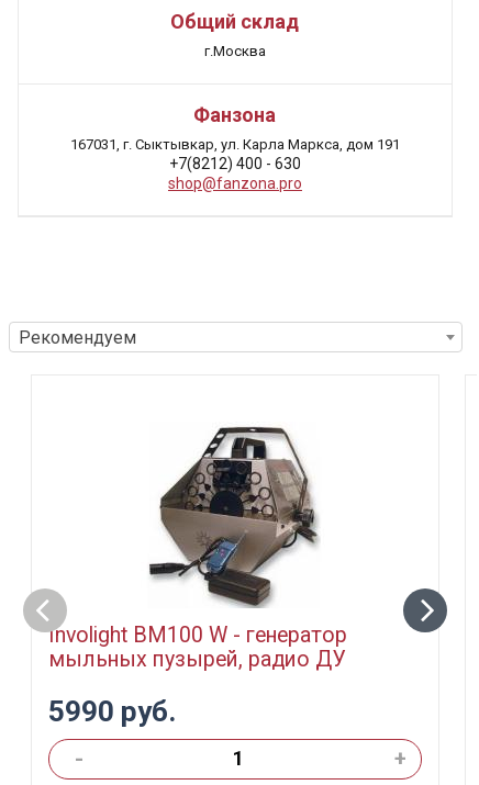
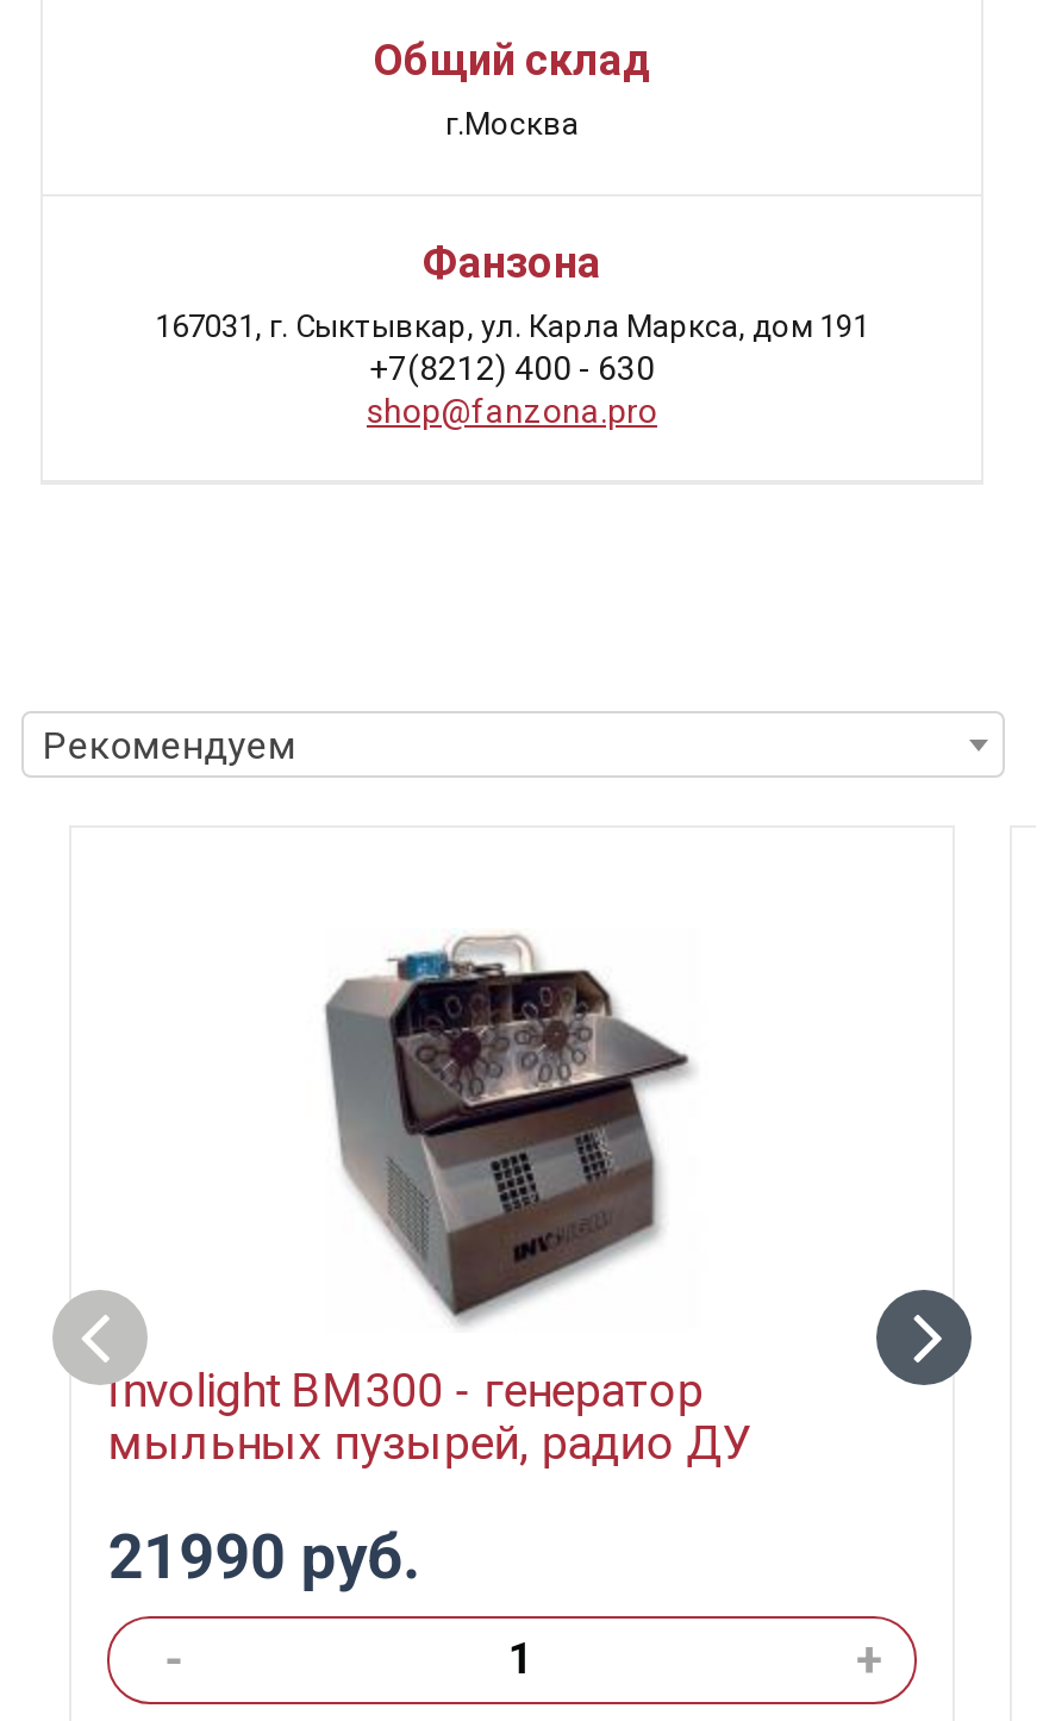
[49,426,347,648] [image] | Involight BM100 W - генератор -> [108,935,703,1418] [image] | Involight BM300 - генератор
[49,695,176,728] 5990 руб. -> [108,1521,420,1592] 21990 руб.

